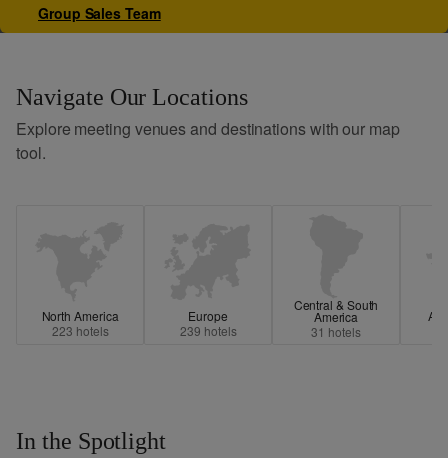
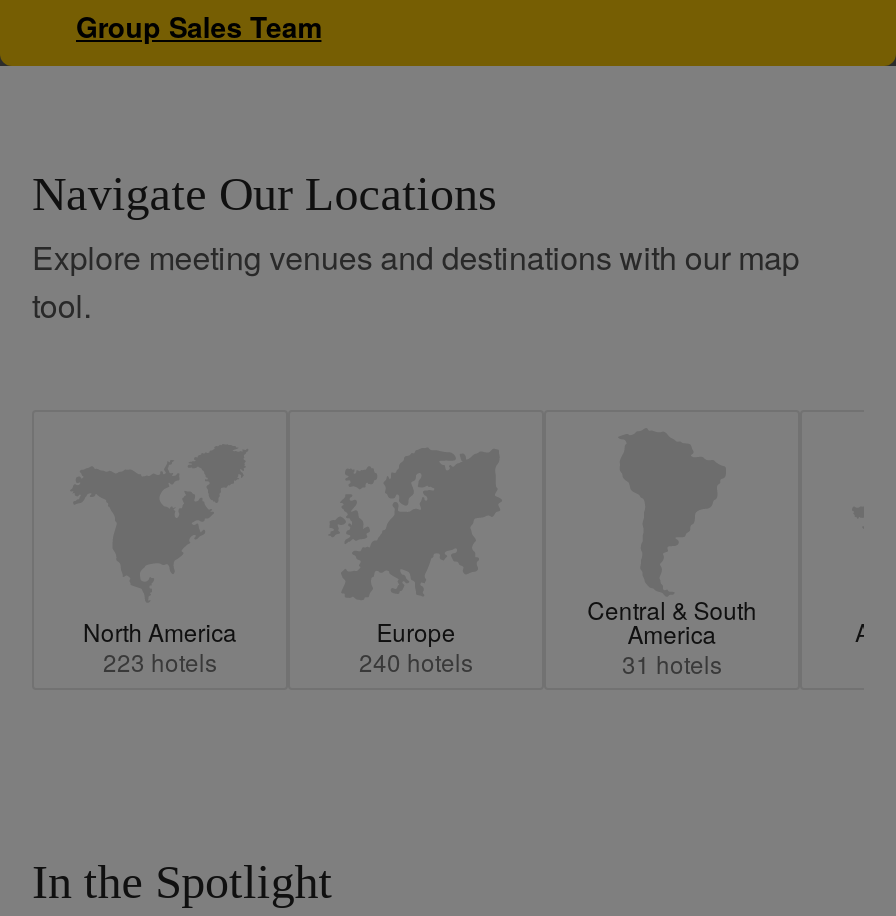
[179,322,236,339] 239 hotels -> [359,644,473,678] 240 hotels

